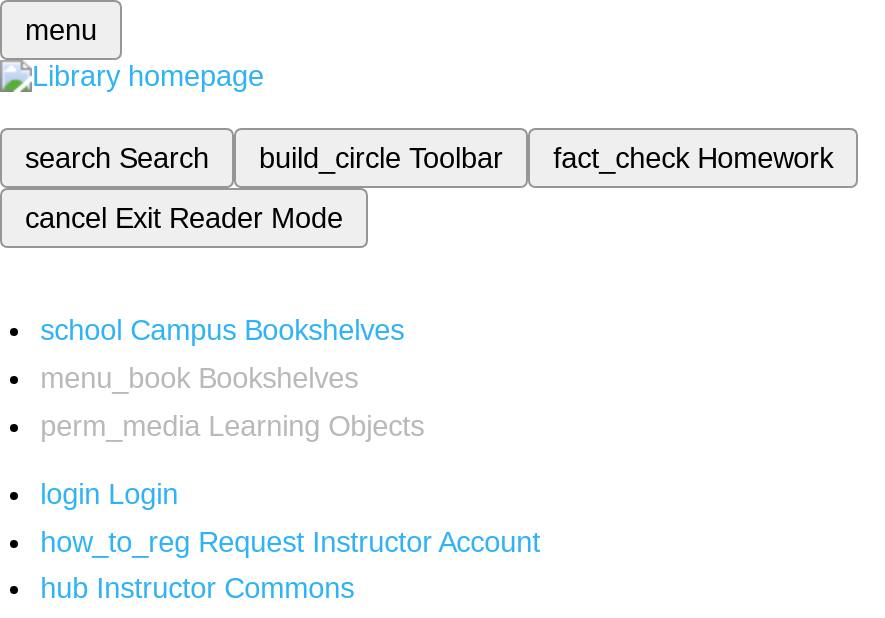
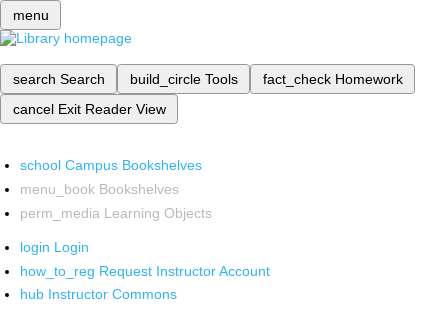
[259,142,503,174] build_circle Toolbar -> [129,71,237,87] build_circle Tools
[25,202,343,234] cancel Exit Reader Mode -> [12,101,165,117] cancel Exit Reader View

